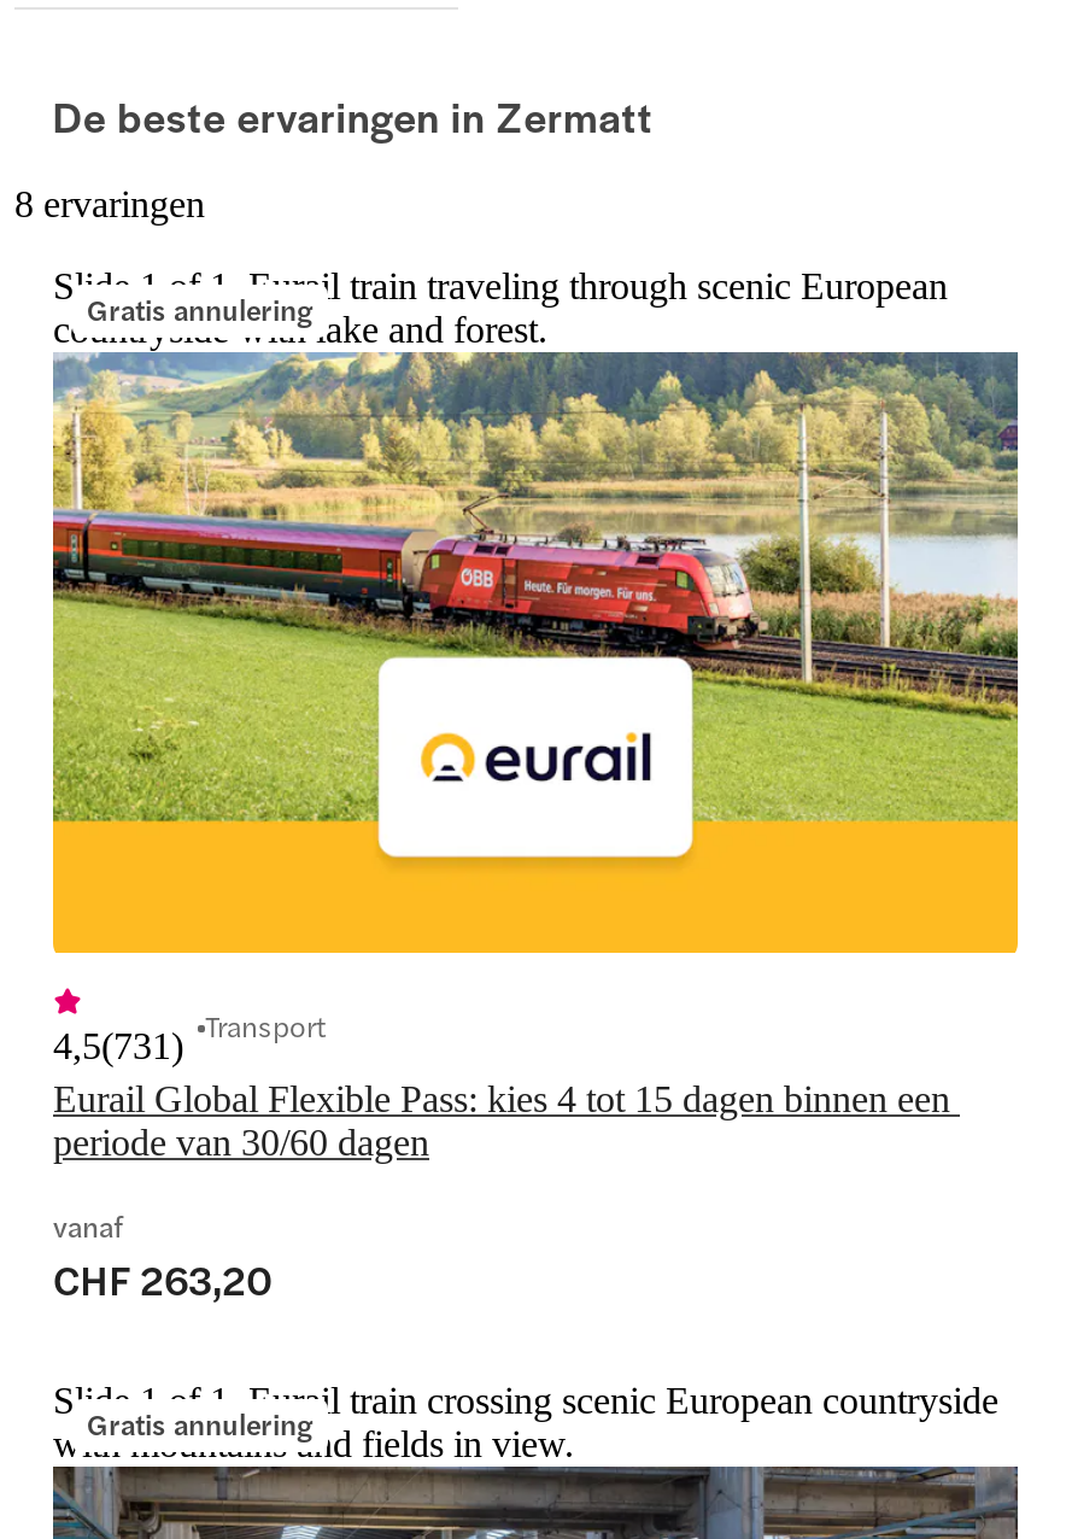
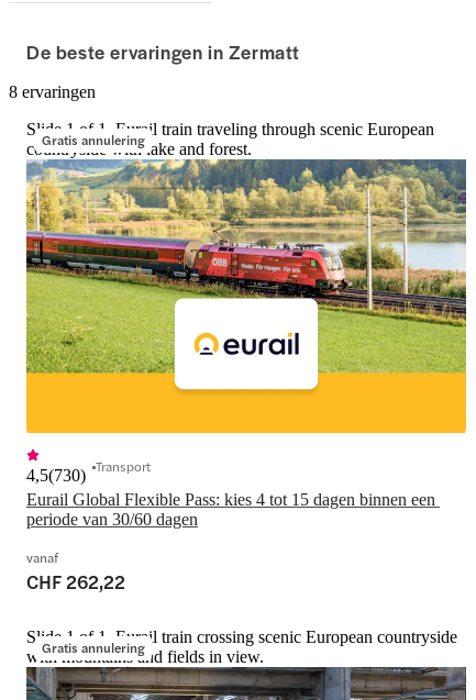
[53,1004,326,1067] 4,5(731) Transport -> [26,456,151,485] 4,5(730) Transport
[53,1250,273,1308] CHF 263,20 -> [26,568,125,595] CHF 262,22

